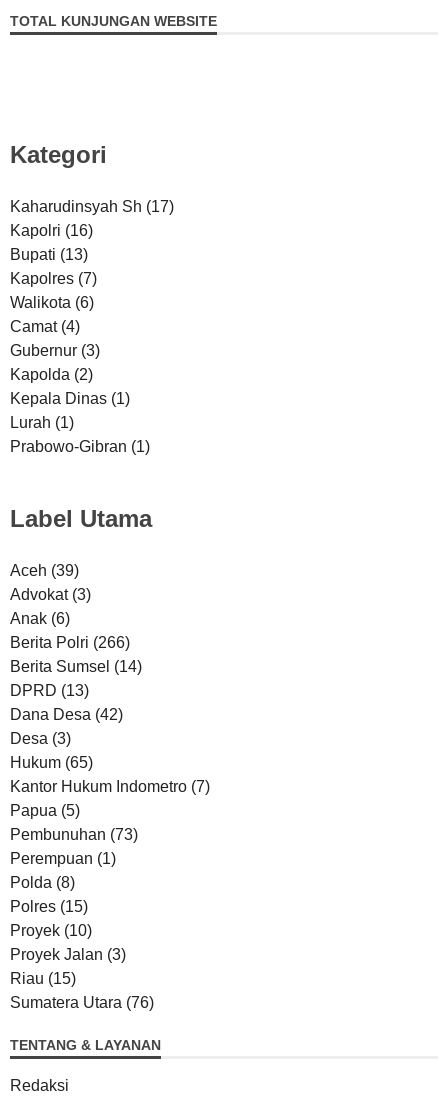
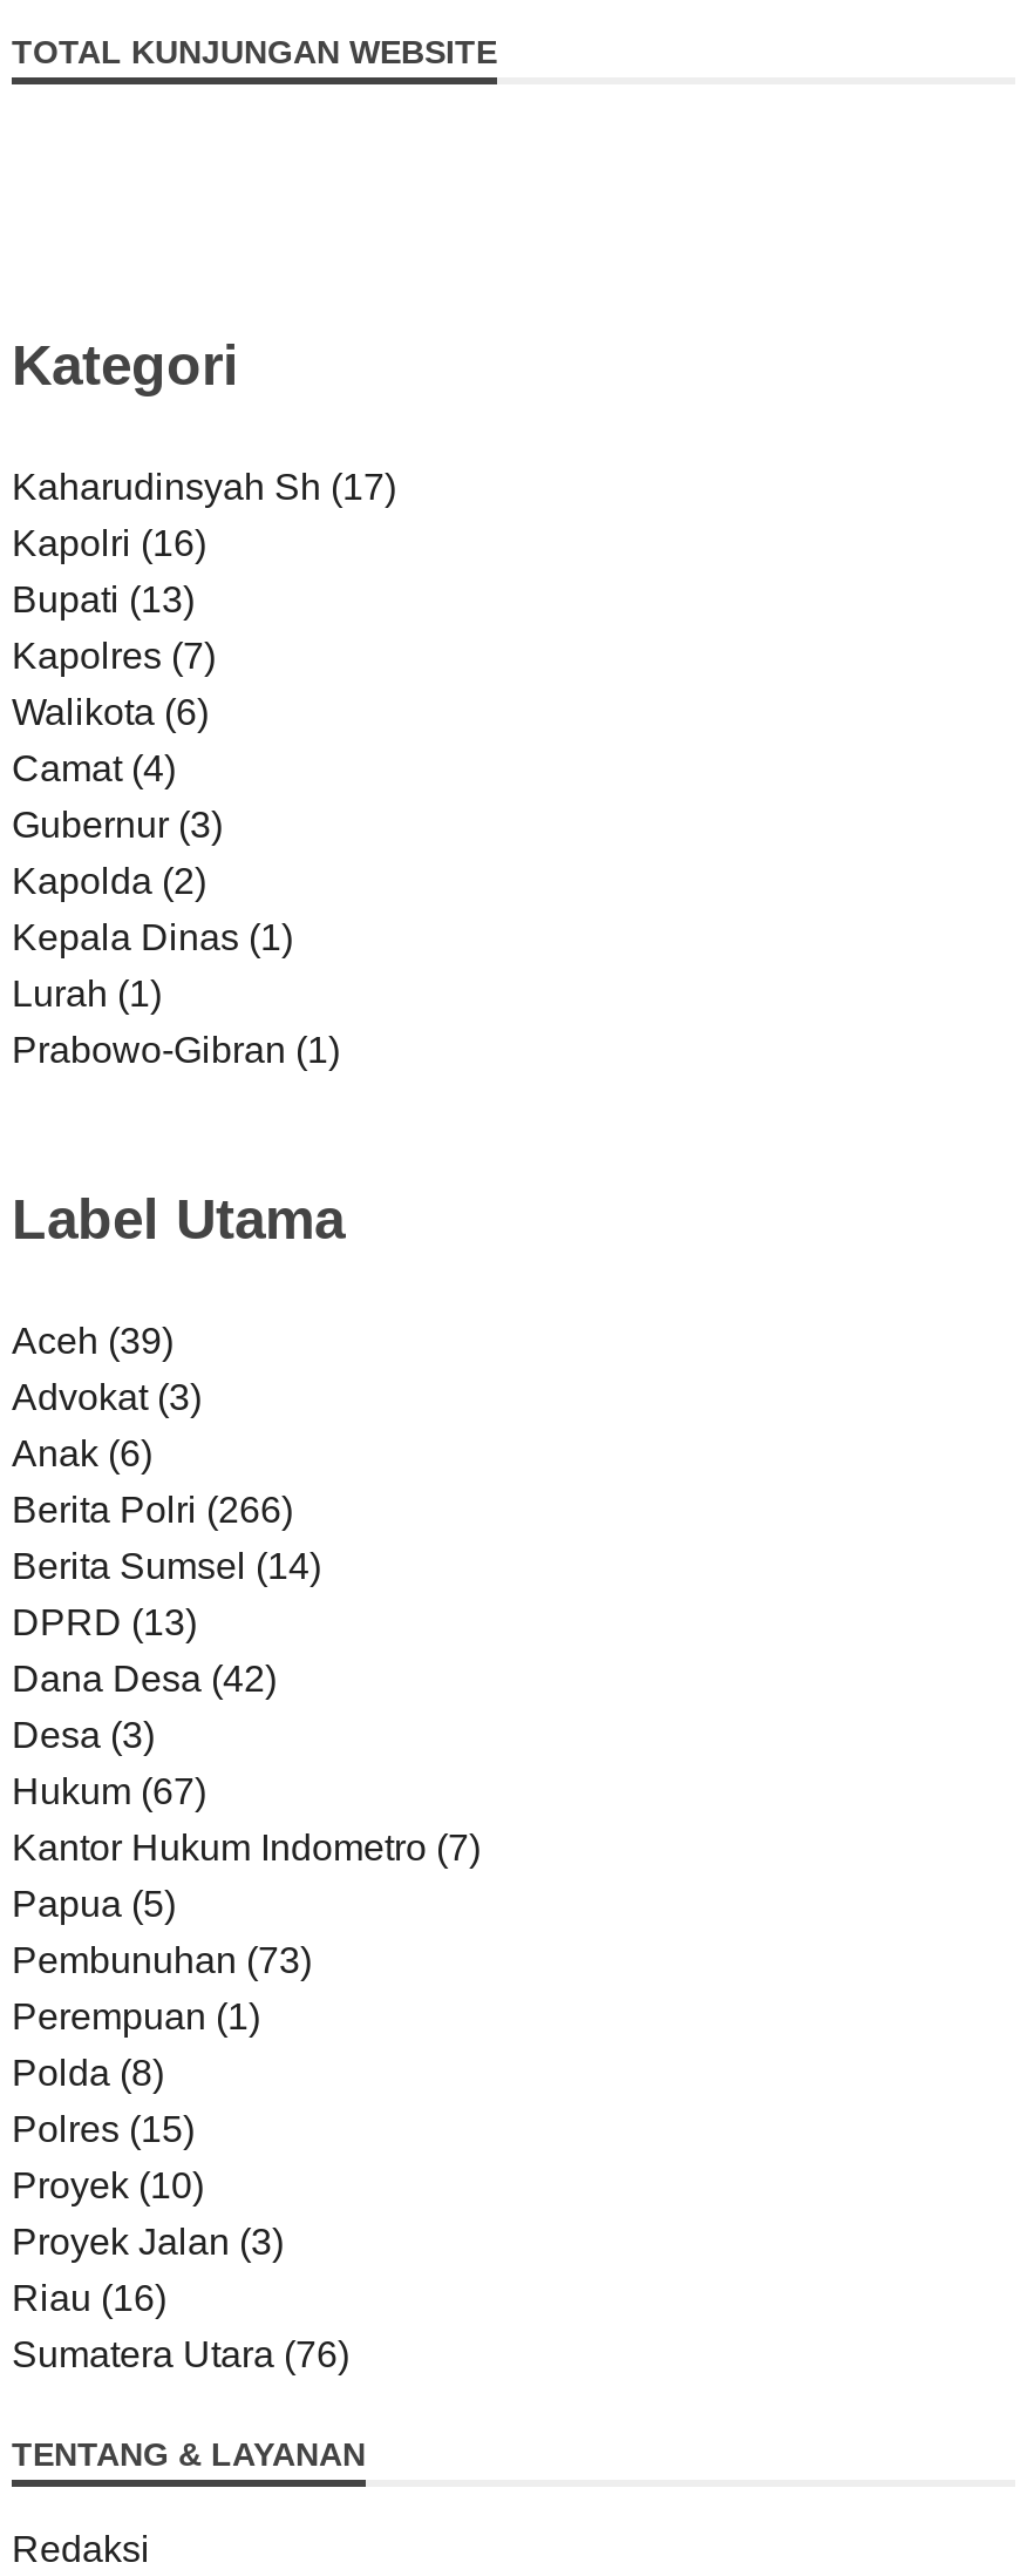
[10,754,93,771] Hukum (65) -> [12,1770,206,1810] Hukum (67)
[10,970,76,987] Riau (15) -> [12,2277,166,2317] Riau (16)

